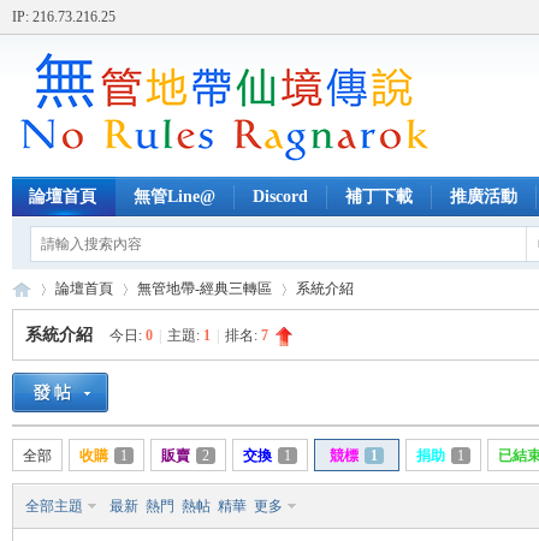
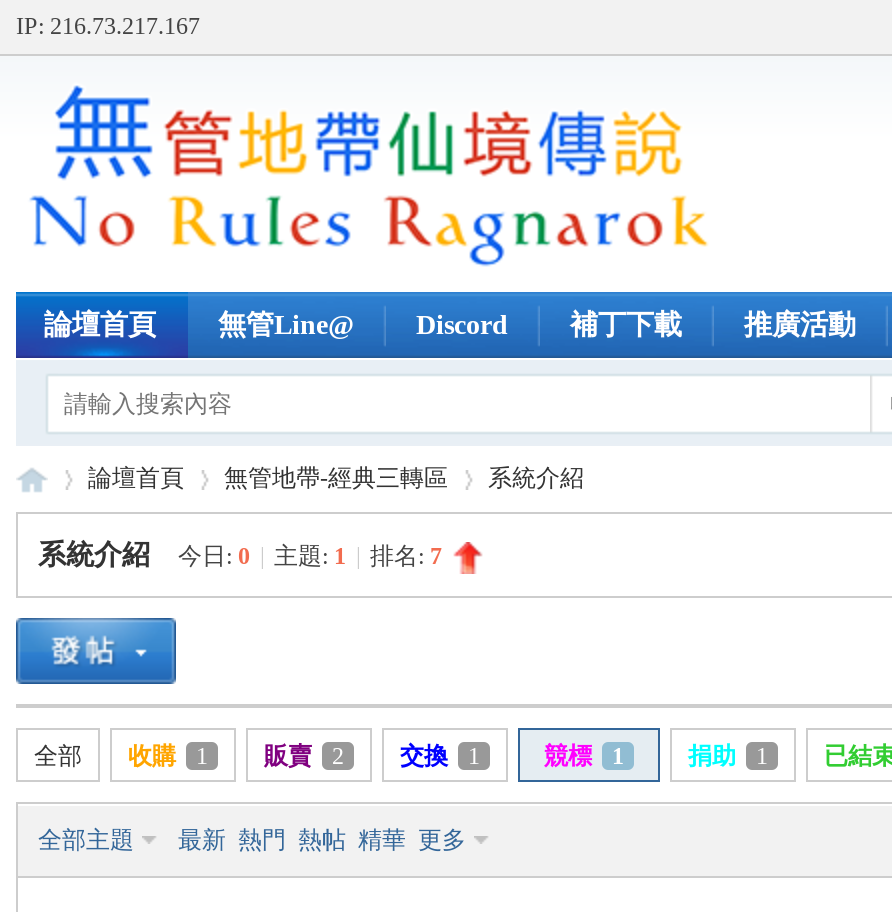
[12,8,115,25] IP: 216.73.216.25 -> [16,12,200,40] IP: 216.73.217.167

